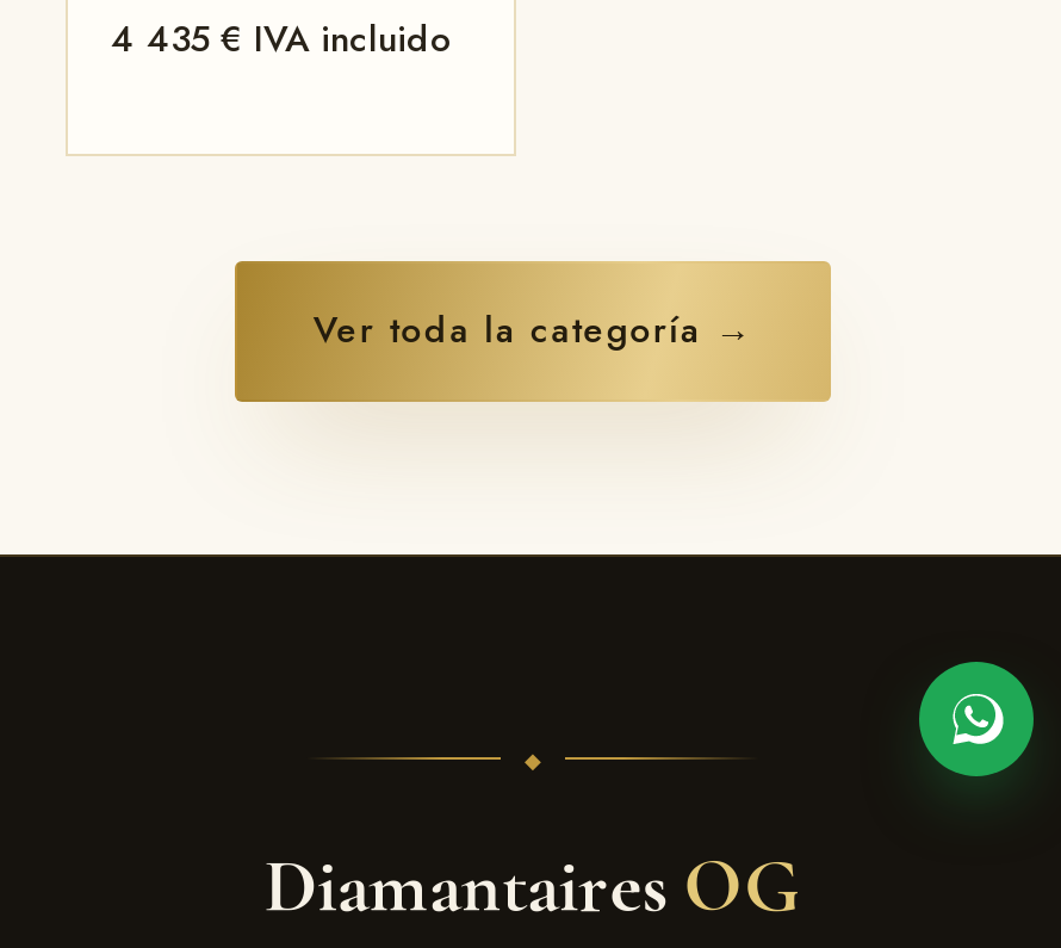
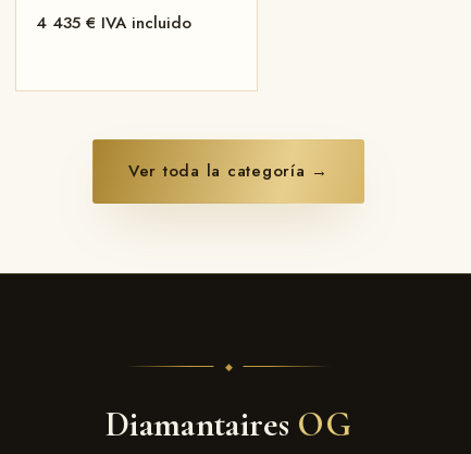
[917,661,1036,782] [image] -> none

